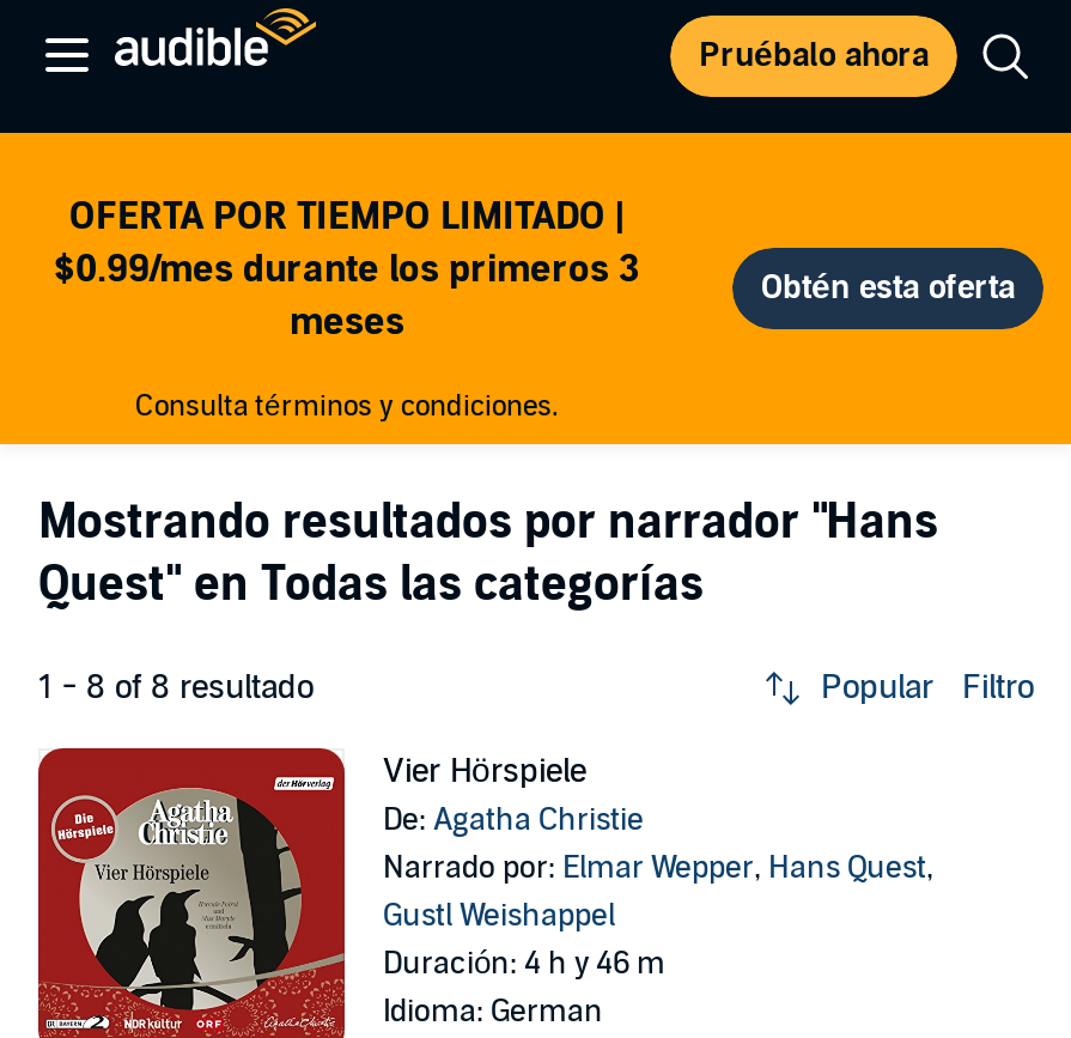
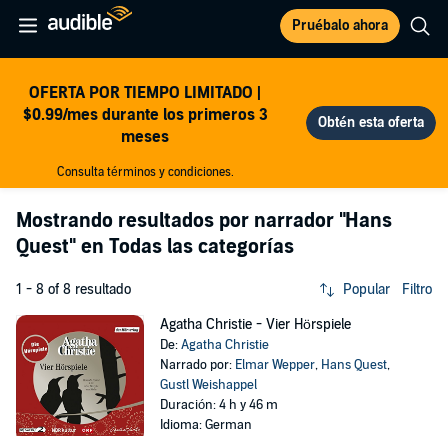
[383,751,586,791] Vier Hörspiele -> [160,316,351,333] Agatha Christie - Vier Hörspiele

